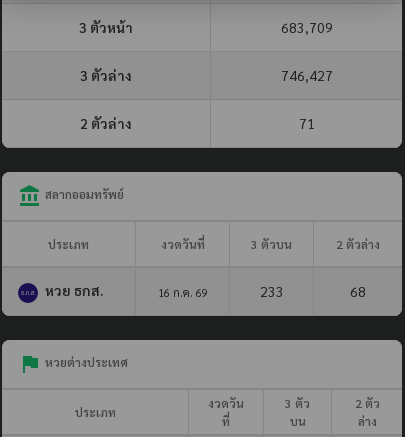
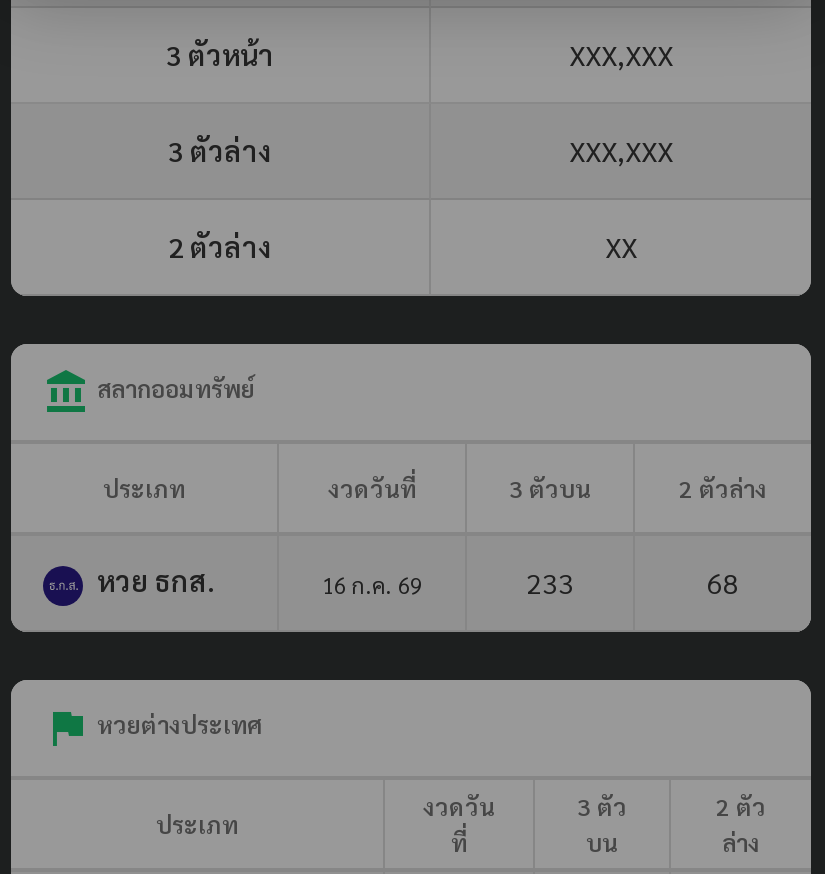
[280,18,332,36] 683,709 -> [569,36,673,72] XXX,XXX
[280,66,332,84] 746,427 -> [569,132,673,168] XXX,XXX
[298,114,314,132] 71 -> [605,228,637,264] XX

